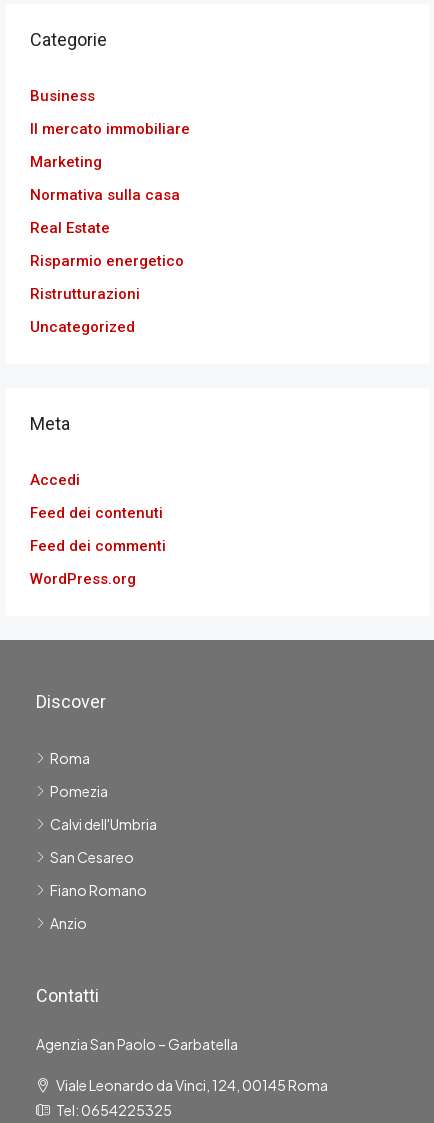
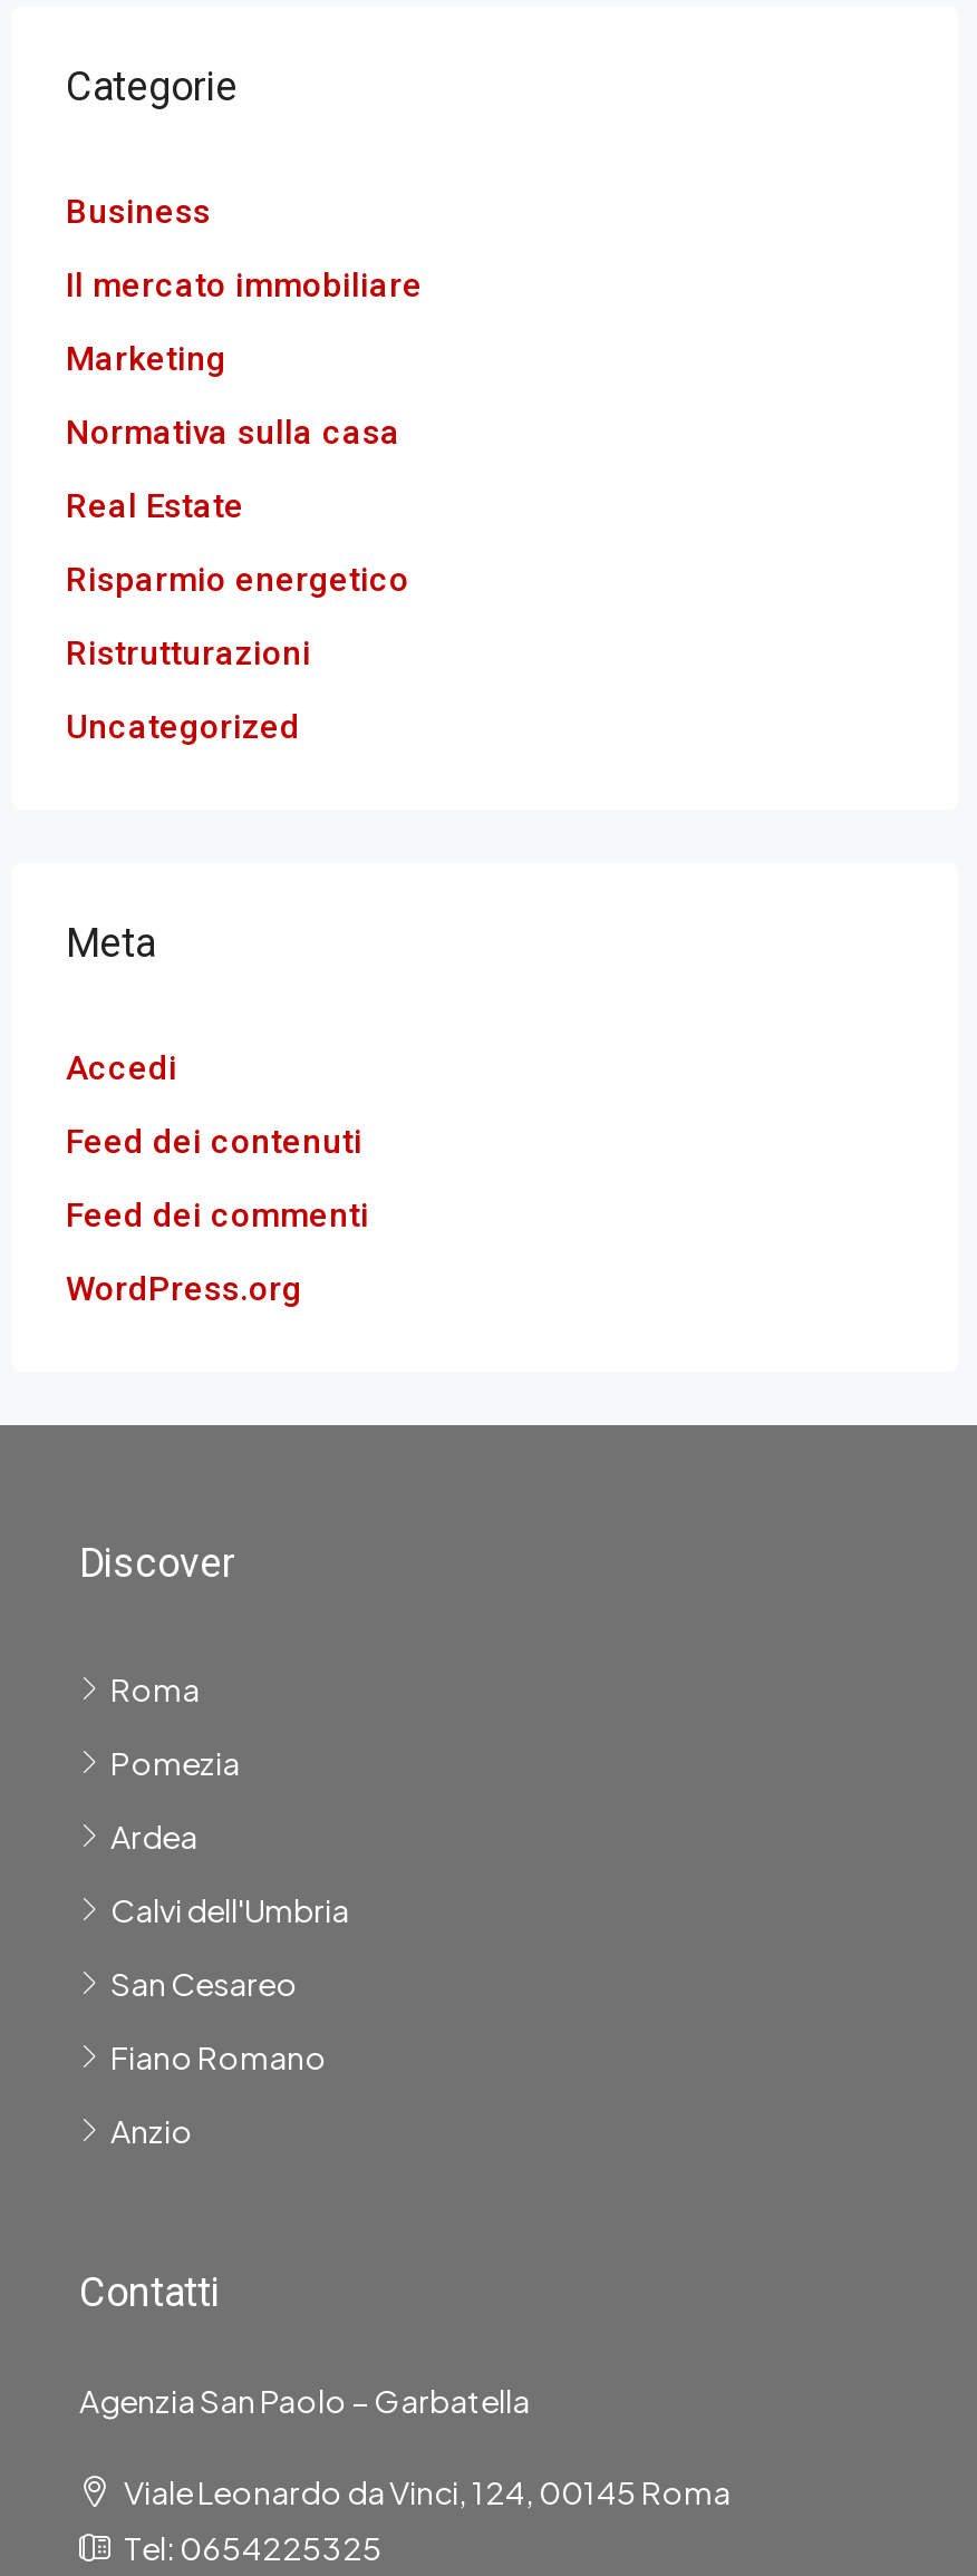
none -> [110,1814,197,1854] Ardea

